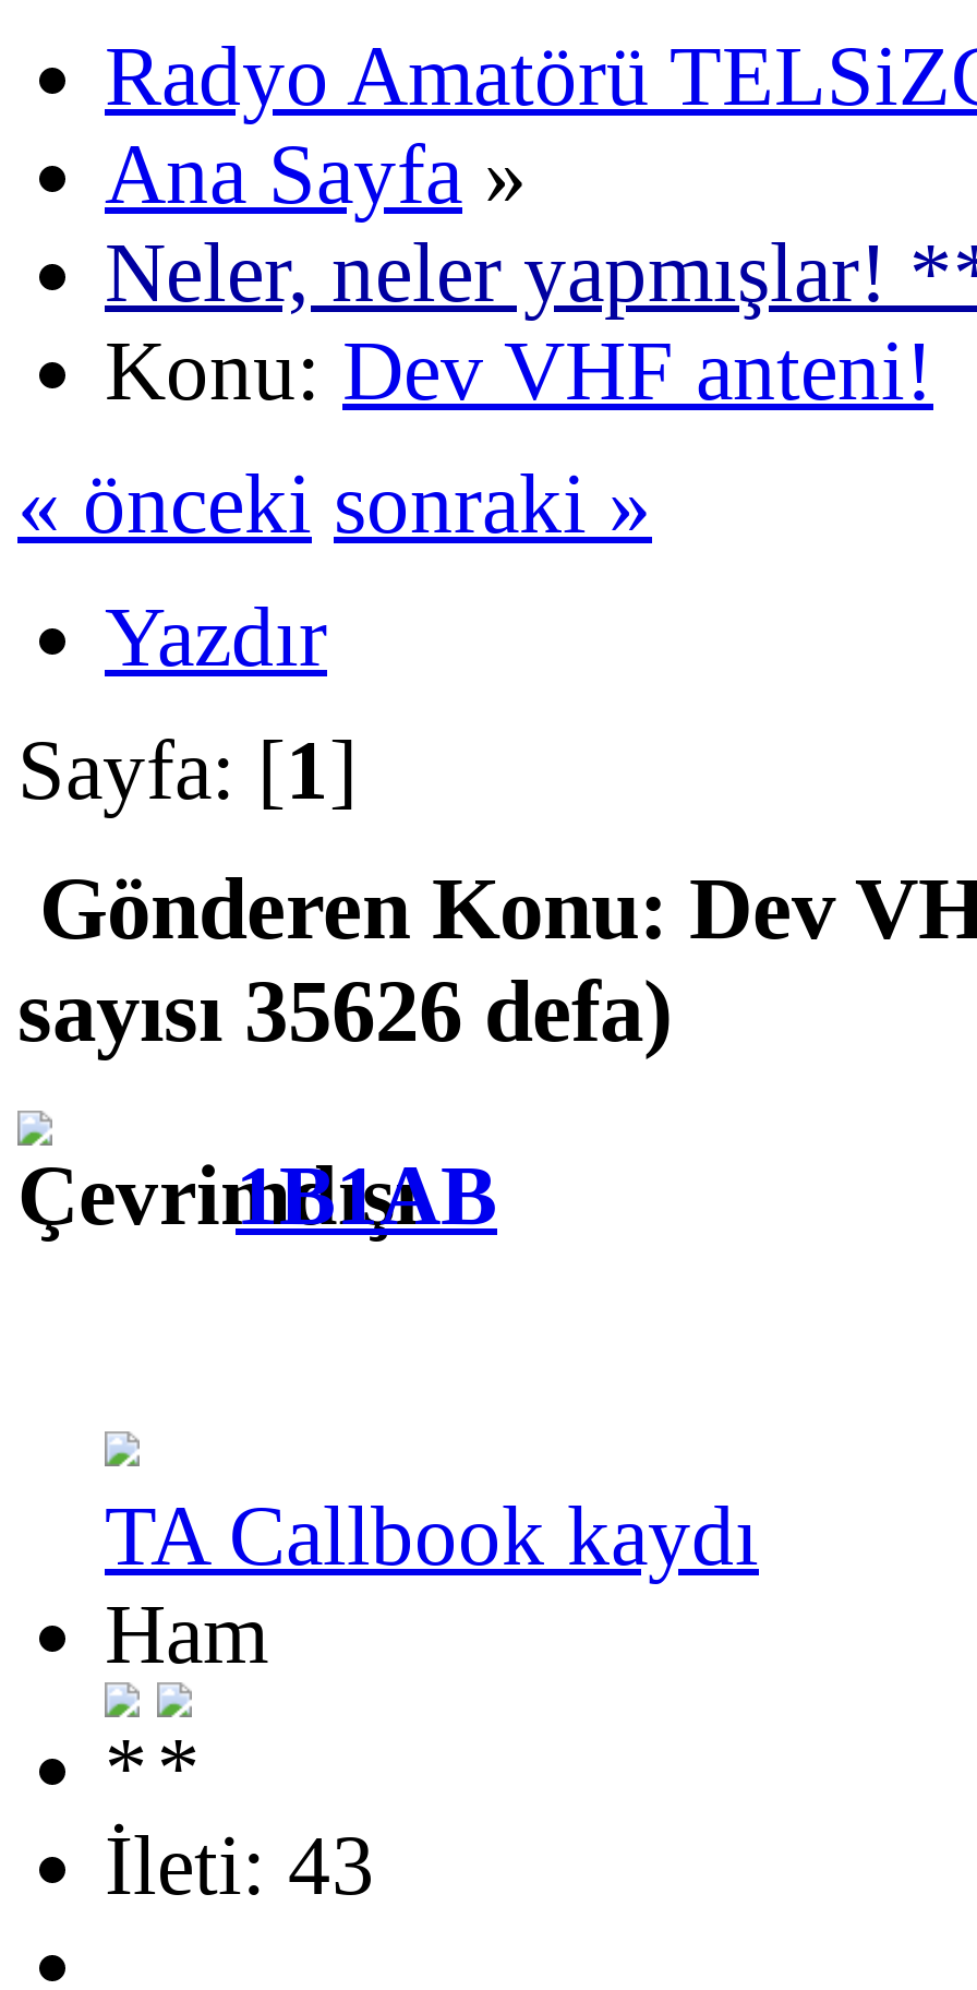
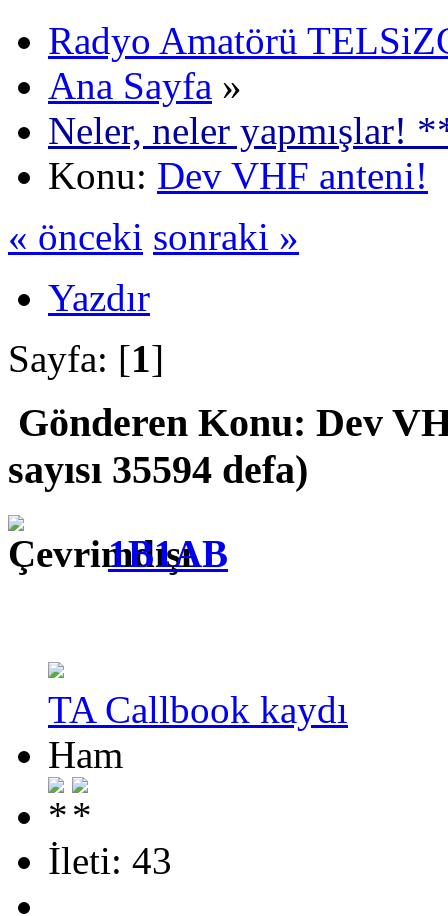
[17,963,672,1061] sayısı 35626 defa) -> [8,447,308,492] sayısı 35594 defa)

